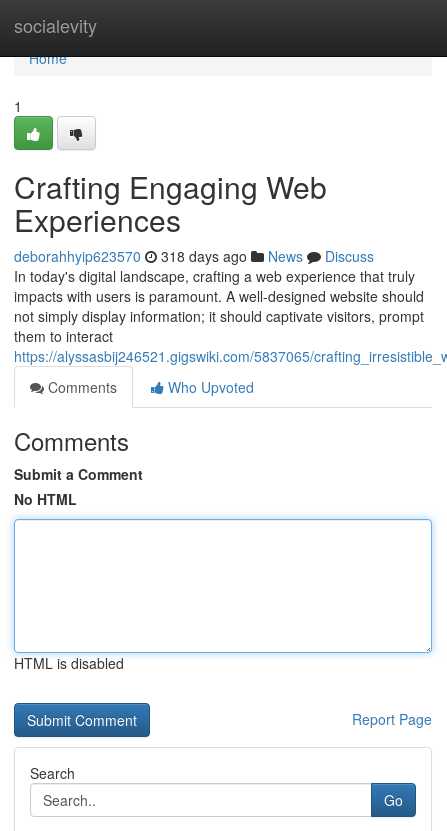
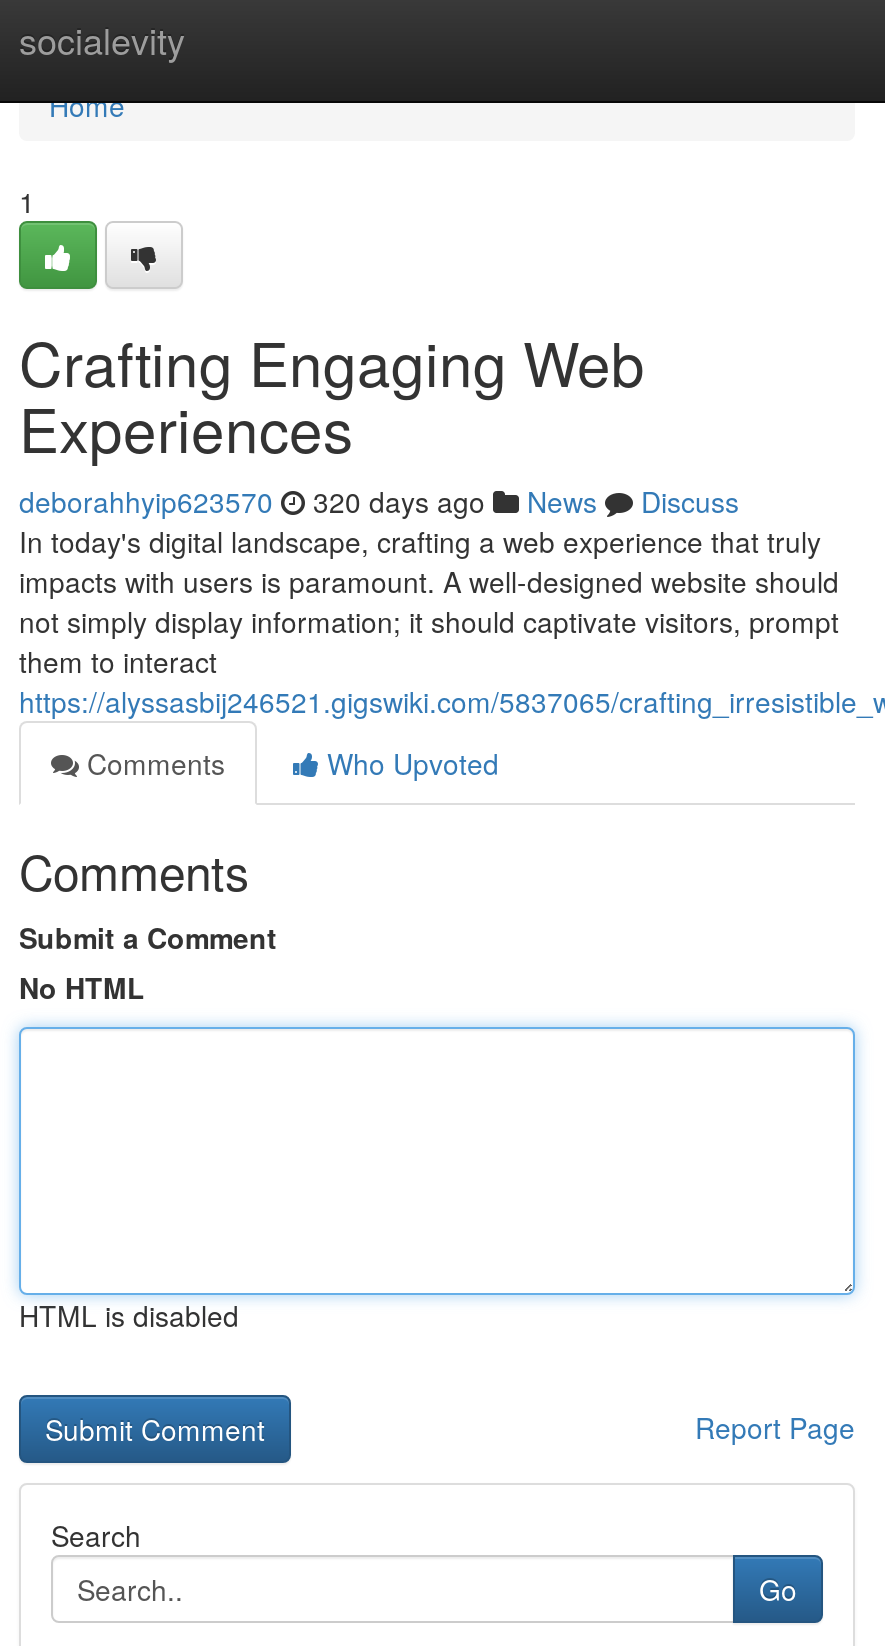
[14,246,374,266] deborahhyip623570 318 days ago News Discuss -> [19,481,739,521] deborahhyip623570 320 days ago News Discuss

